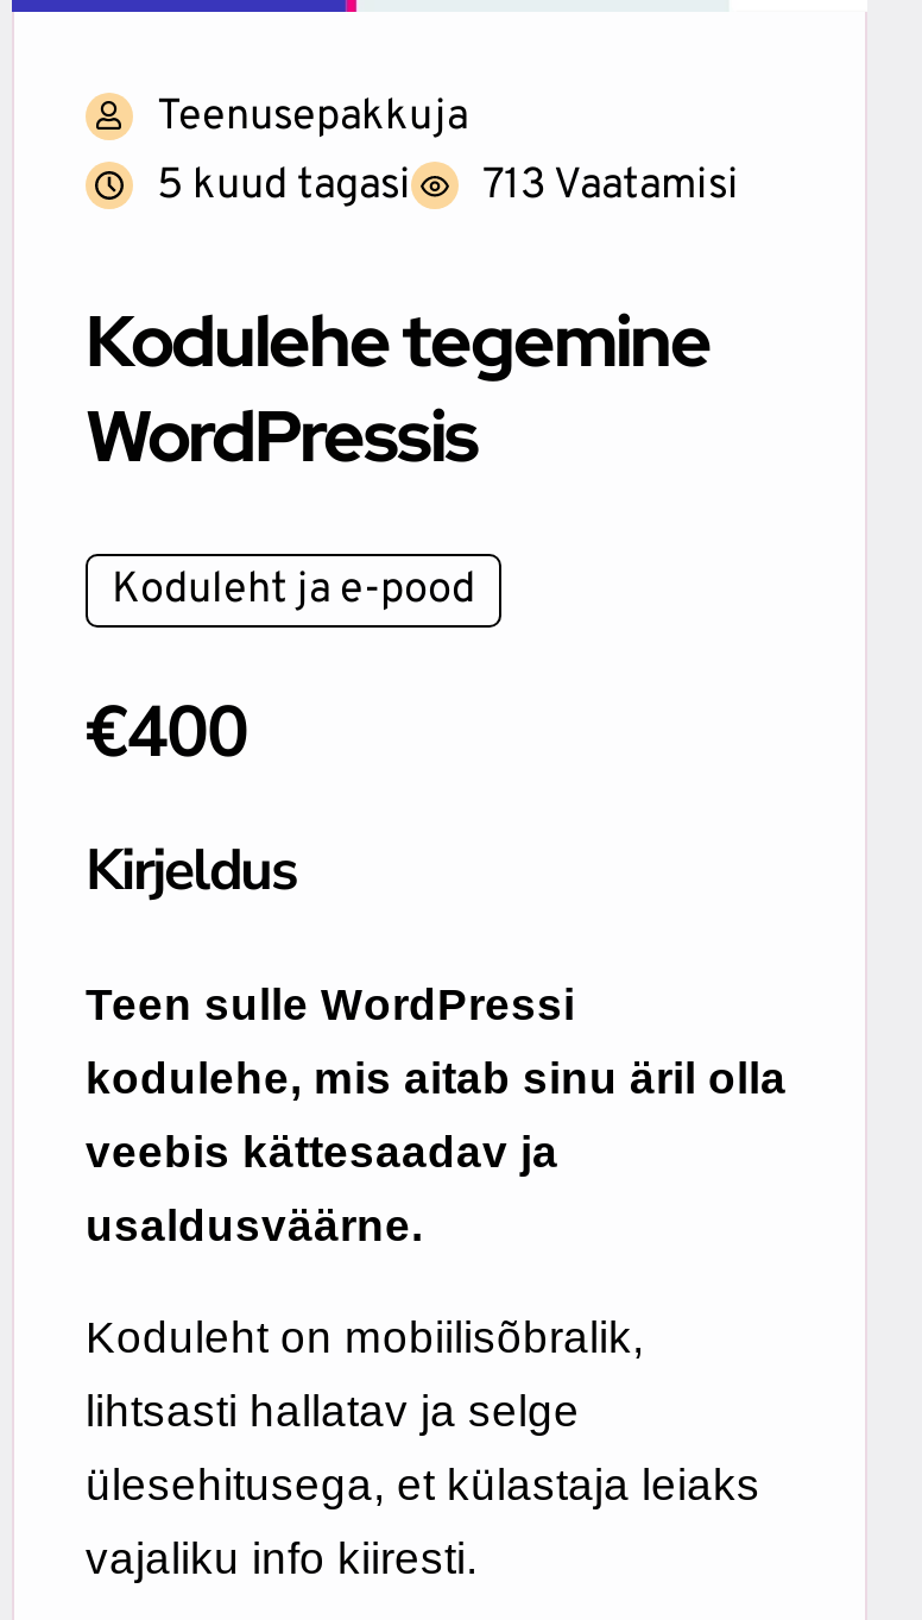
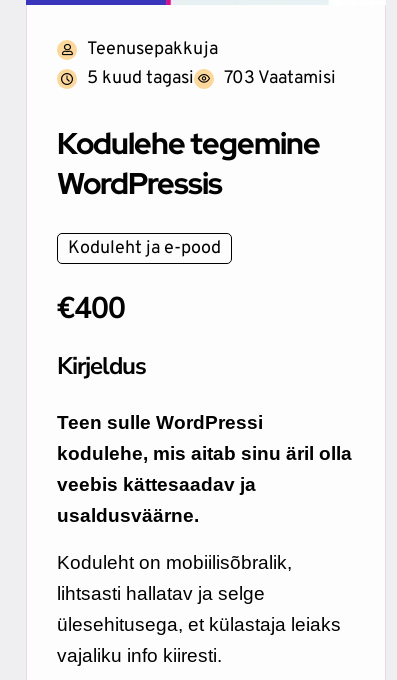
[157,158,739,213] 5 kuud tagasi 713 Vaatamisi -> [87,67,336,90] 5 kuud tagasi 703 Vaatamisi

